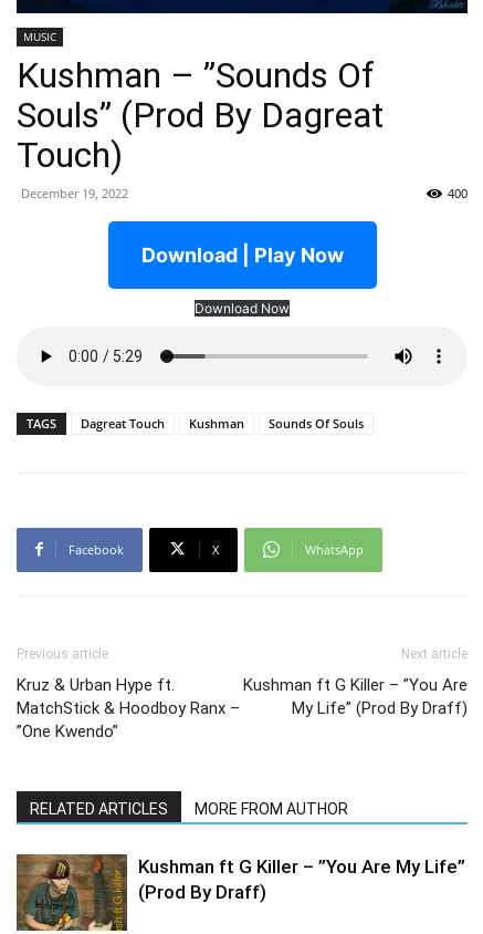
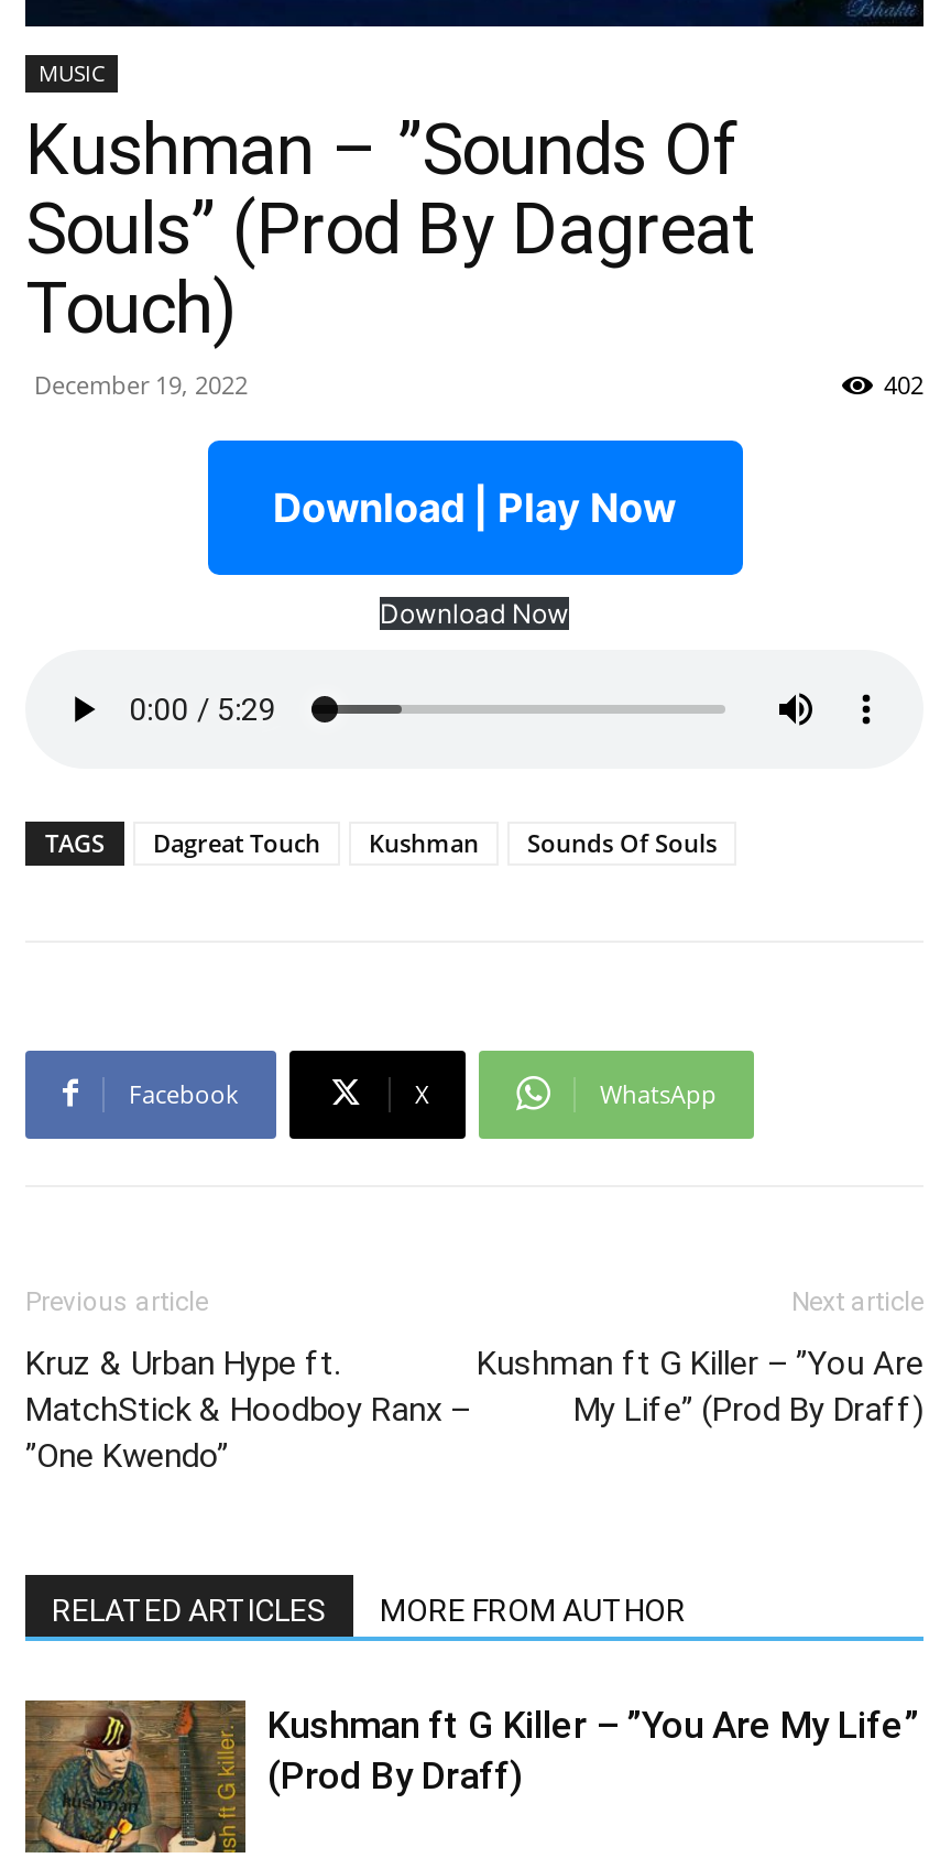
[448,185,468,201] 400 -> [884,367,923,400] 402

